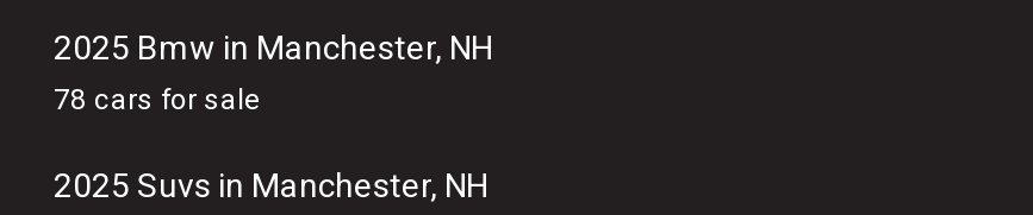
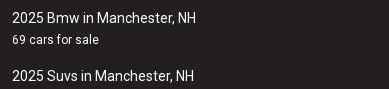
[54,83,261,116] 78 cars for sale -> [12,33,99,47] 69 cars for sale

